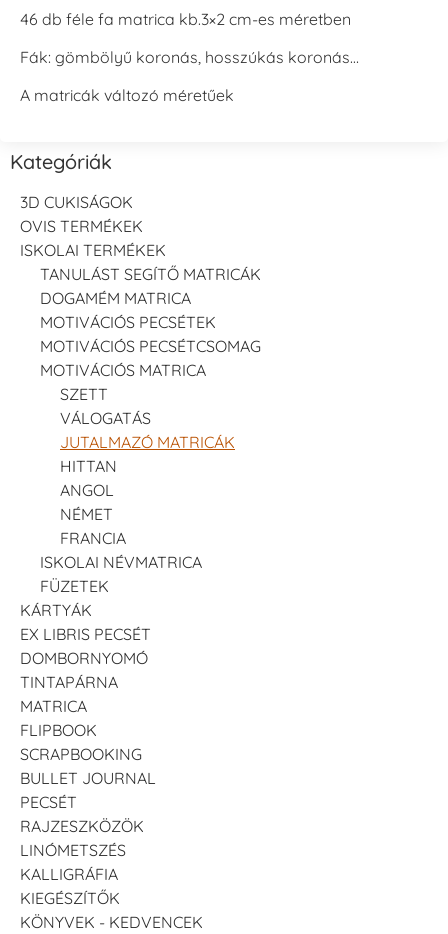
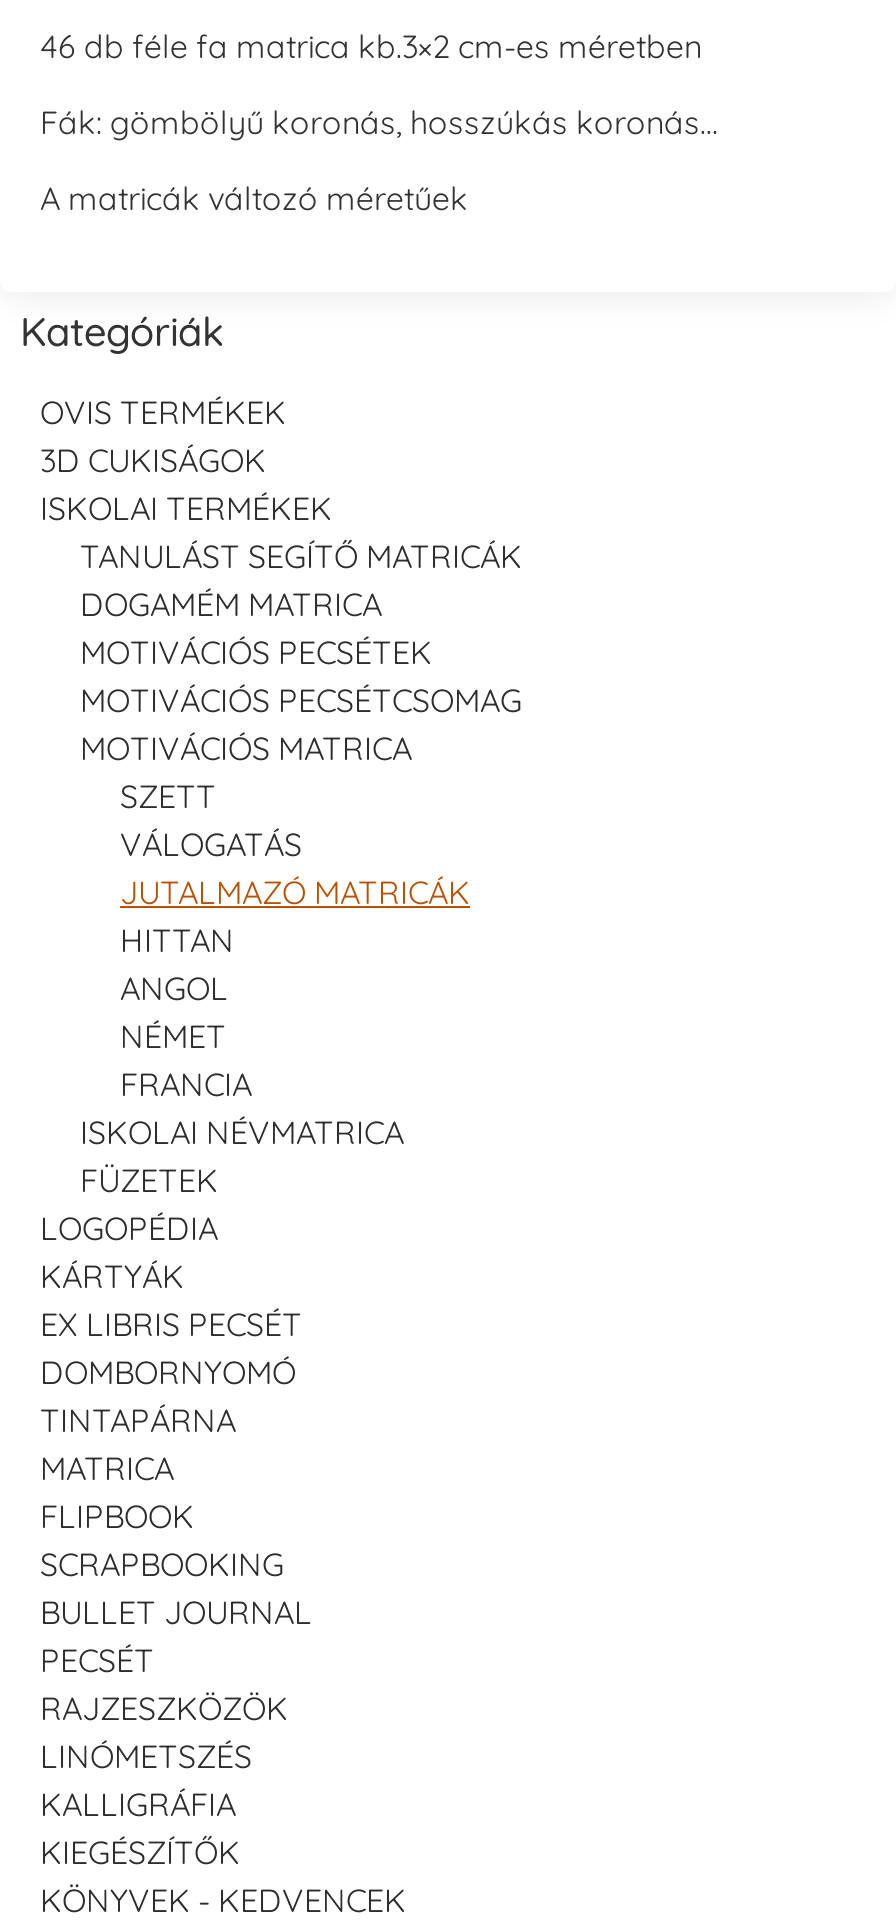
moved [20,216,143,236] -> [40,392,286,432]: OVIS TERMÉKEK
none -> [40,1208,218,1248] LOGOPÉDIA

